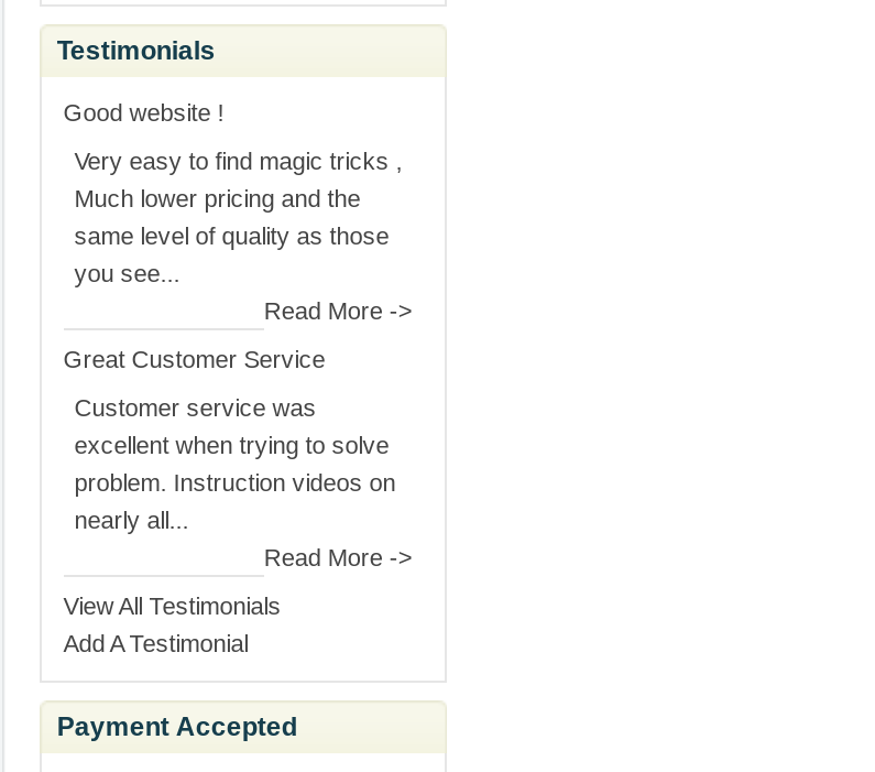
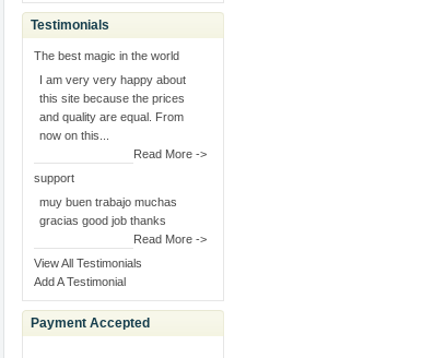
[63,99,224,126] Good website ! -> [34,49,179,62] The best magic in the world
[74,148,402,286] Very easy to find magic tricks , | Much lower pricing and the | same level of quality as those | you see... -> [39,73,186,142] I am very very happy about | this site because the prices | and quality are equal. From | now on this...
[63,346,325,372] Great Customer Service -> [34,171,74,184] support
[74,394,396,533] Customer service was | excellent when trying to solve | problem. Instruction videos on | nearly all... -> [39,195,177,227] muy buen trabajo muchas | gracias good job thanks

